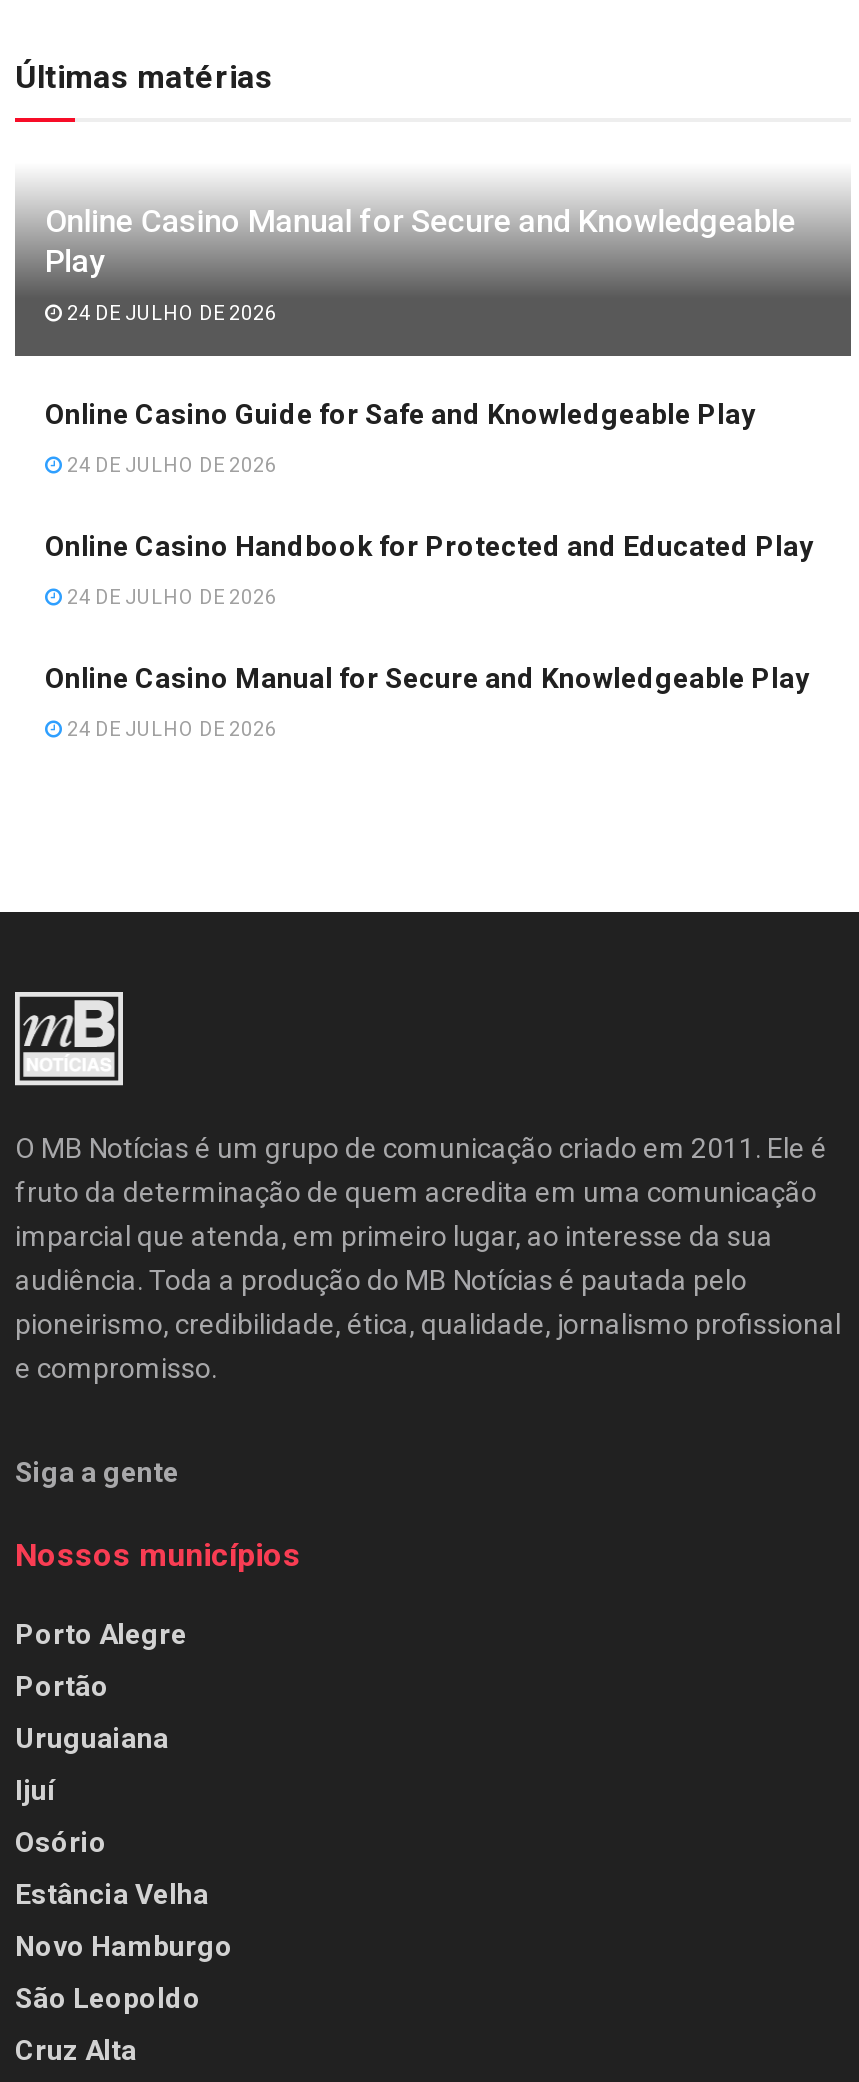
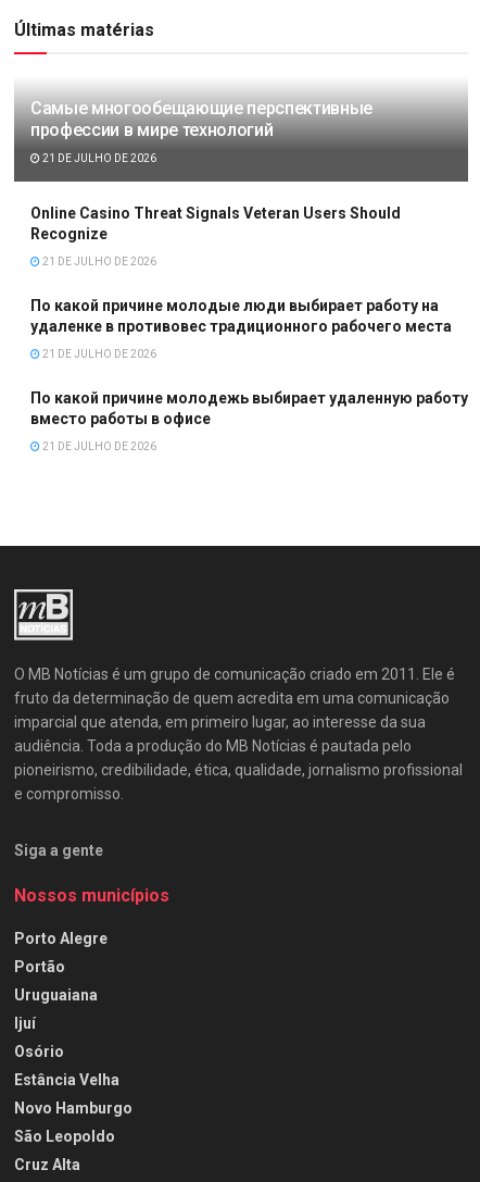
[45,203,796,281] Online Casino Manual for Secure and Knowledgeable | Play -> [30,98,373,141] Самые многообещающие перспективные | профессии в мире технологий
[63,303,277,325] 24 DE JULHO DE 2026 -> [40,153,156,165] 21 DE JULHO DE 2026
[45,399,755,431] Online Casino Guide for Safe and Knowledgeable Play -> [30,205,401,243] Online Casino Threat Signals Veteran Users Should | Recognize
[63,455,277,477] 24 DE JULHO DE 2026 -> [40,256,156,268] 21 DE JULHO DE 2026
[45,531,813,563] Online Casino Handbook for Protected and Educated Play -> [30,297,452,335] По какой причине молодые люди выбирает работу на | удаленке в противовес традиционного рабочего места
[63,587,277,609] 24 DE JULHO DE 2026 -> [40,348,156,360] 21 DE JULHO DE 2026
[45,663,809,695] Online Casino Manual for Secure and Knowledgeable Play -> [30,390,468,428] По какой причине молодежь выбирает удаленную работу | вместо работы в офисе
[63,719,277,741] 24 DE JULHO DE 2026 -> [40,441,156,453] 21 DE JULHO DE 2026

